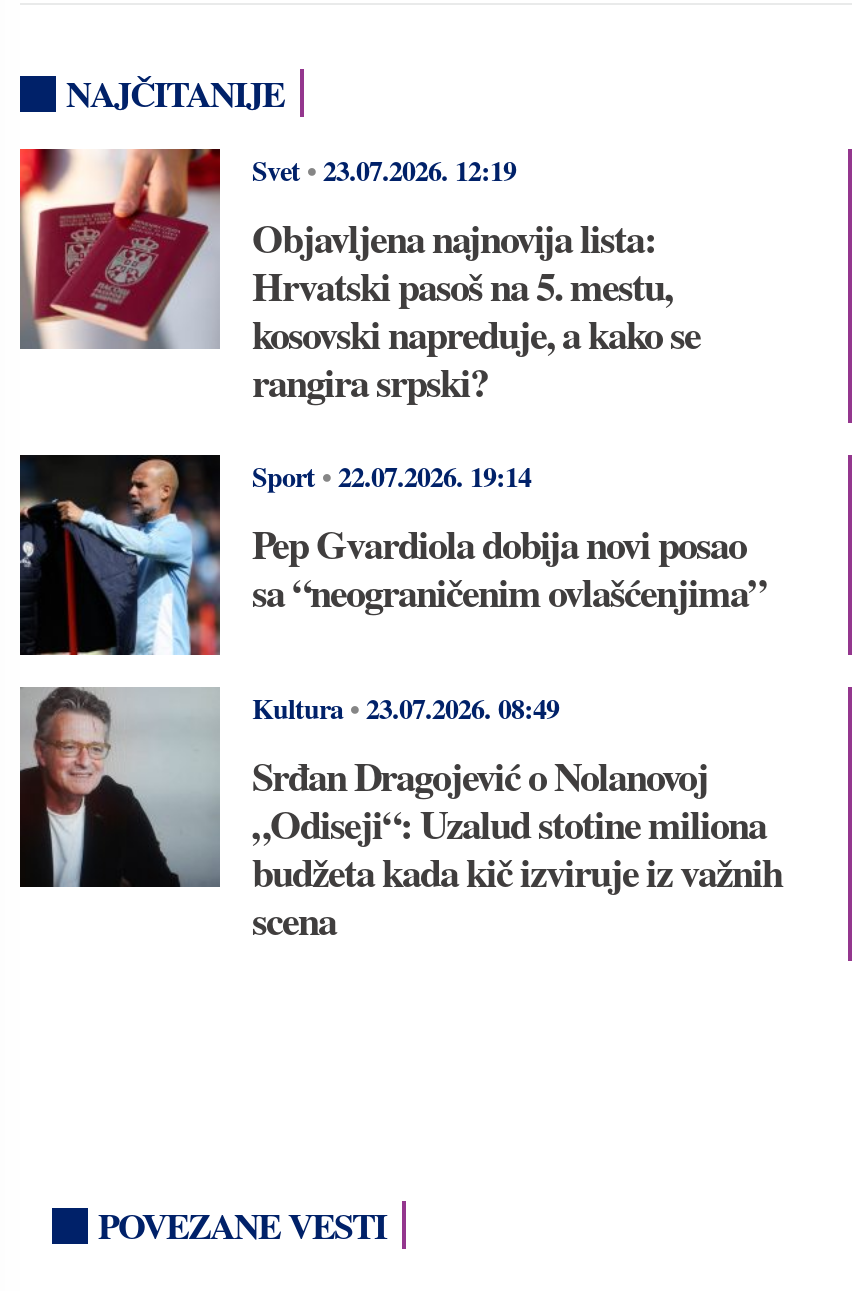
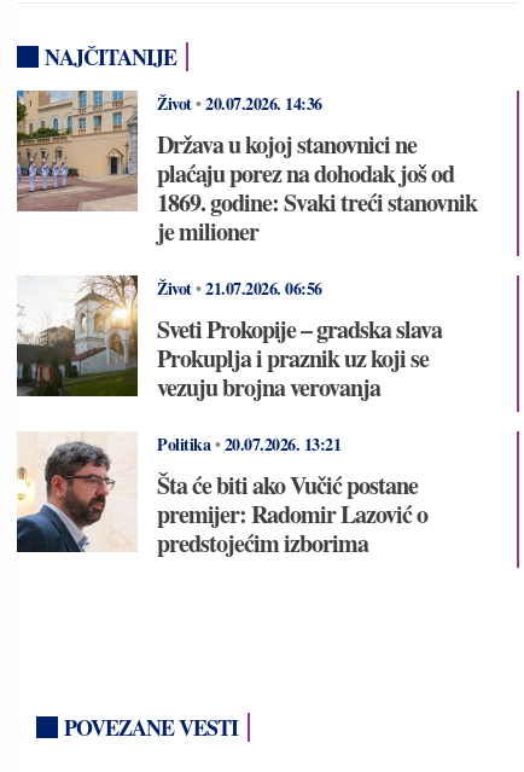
[18,147,700,411] [image] | Svet •23.07.2026. 12:19 | Objavljena najnovija lista: | Hrvatski pasoš na 5. mestu, | kosovski napreduje, a kako se | rangira srpski? -> [16,89,477,249] [image] | Život •20.07.2026. 14:36 | Država u kojoj stanovnici ne | plaćaju porez na dohodak još od | 1869. godine: Svaki treći stanovnik | je milioner
[18,453,766,657] [image] | Sport •22.07.2026. 19:14 | Pep Gvardiola dobija novi posao | sa “neograničenim ovlašćenjima” -> [16,274,442,405] [image] | Život • 21.07.2026. 06:56 | Sveti Prokopije – gradska slava | Prokuplja i praznik uz koji se | vezuju brojna verovanja
[18,685,782,949] [image] | Kultura •23.07.2026. 08:49 | Srđan Dragojević o Nolanovoj | „Odiseji“: Uzalud stotine miliona | budžeta kada kič izviruje iz važnih | scena -> [16,416,427,561] [image] | Politika • 20.07.2026. 13:21 | Šta će biti ako Vučić postane | premijer: Radomir Lazović o | predstojećim izborima

